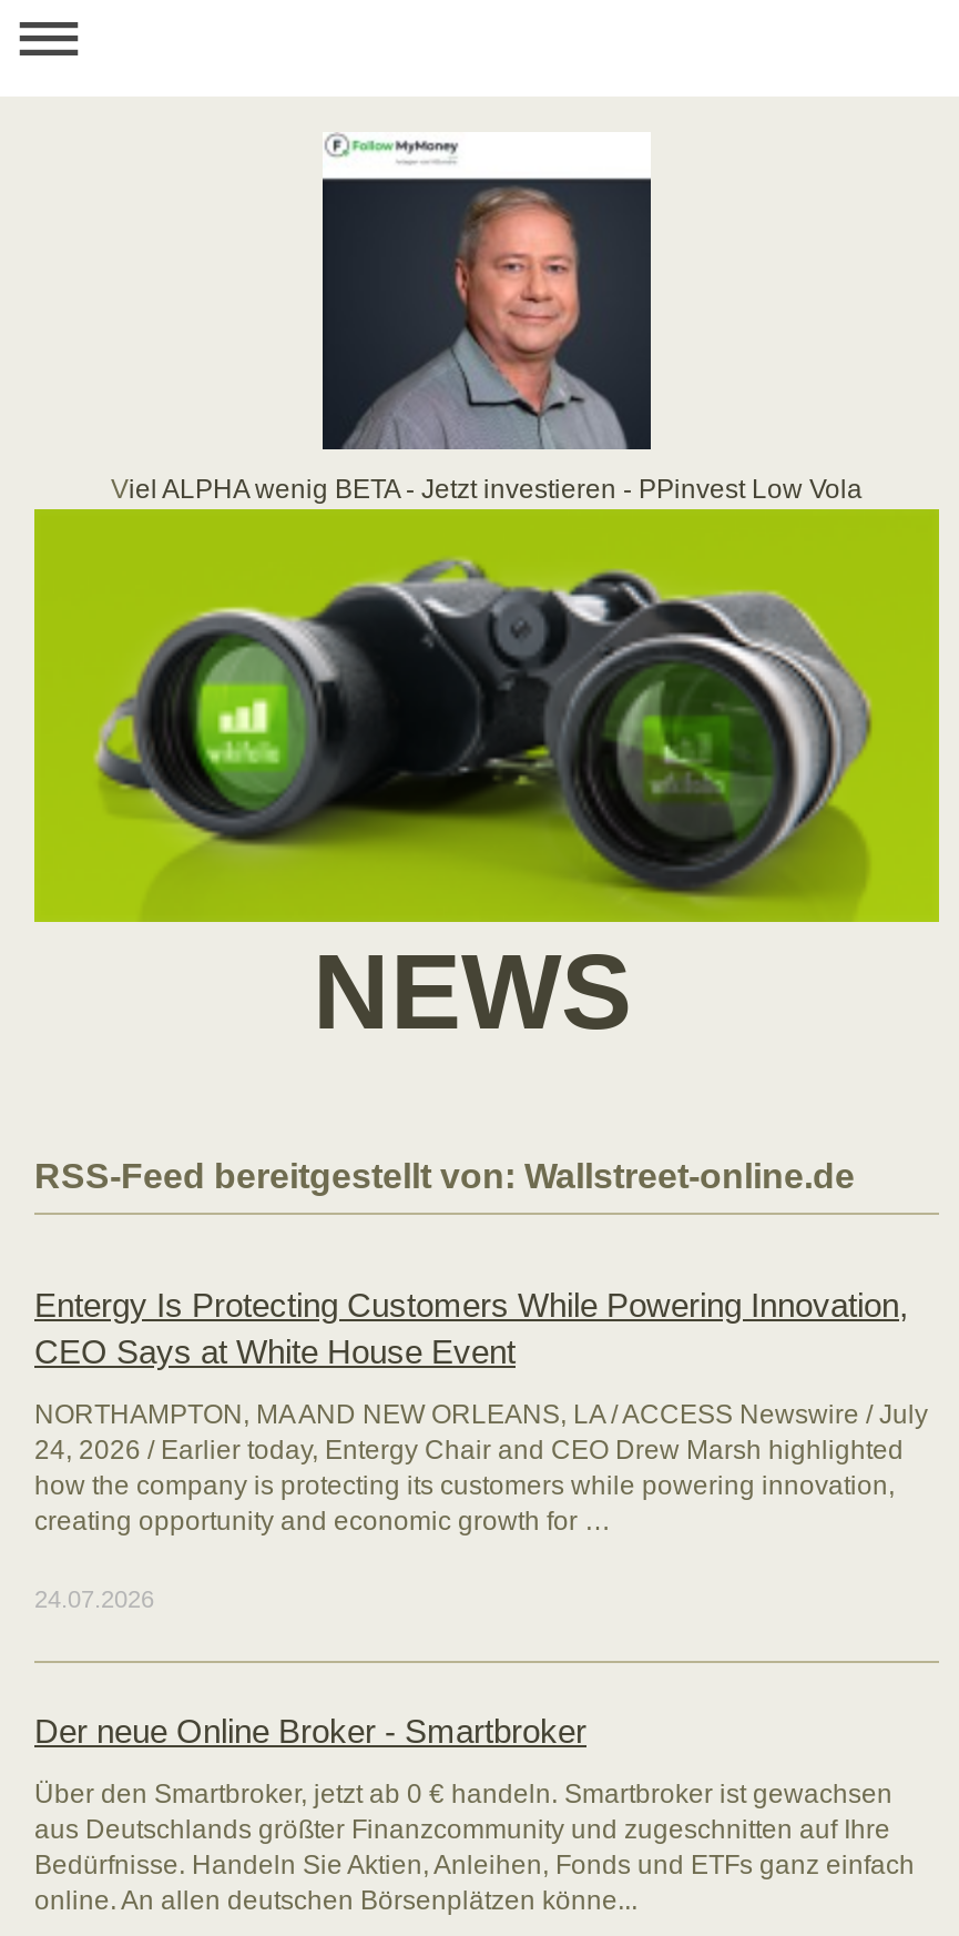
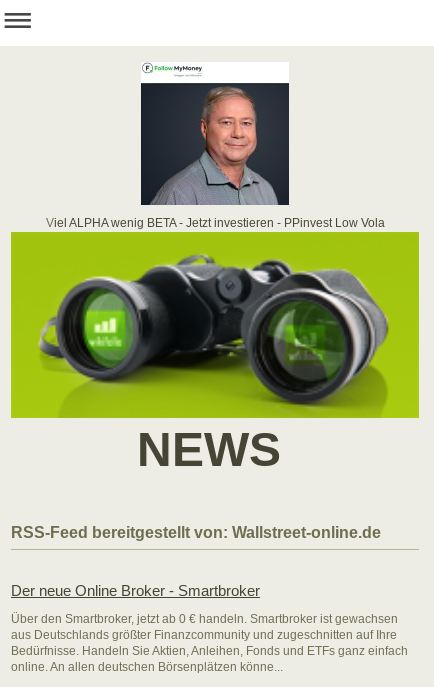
[34,1285,928,1611] Entergy Is Protecting Customers While Powering Innovation, | CEO Says at White House Event | NORTHAMPTON, MA AND NEW ORLEANS, LA / ACCESS Newswire / July | 24, 2026 / Earlier today, Entergy Chair and CEO Drew Marsh highlighted | how the company is protecting its customers while powering innovation, | creating opportunity and economic growth for … | 24.07.2026 -> none

